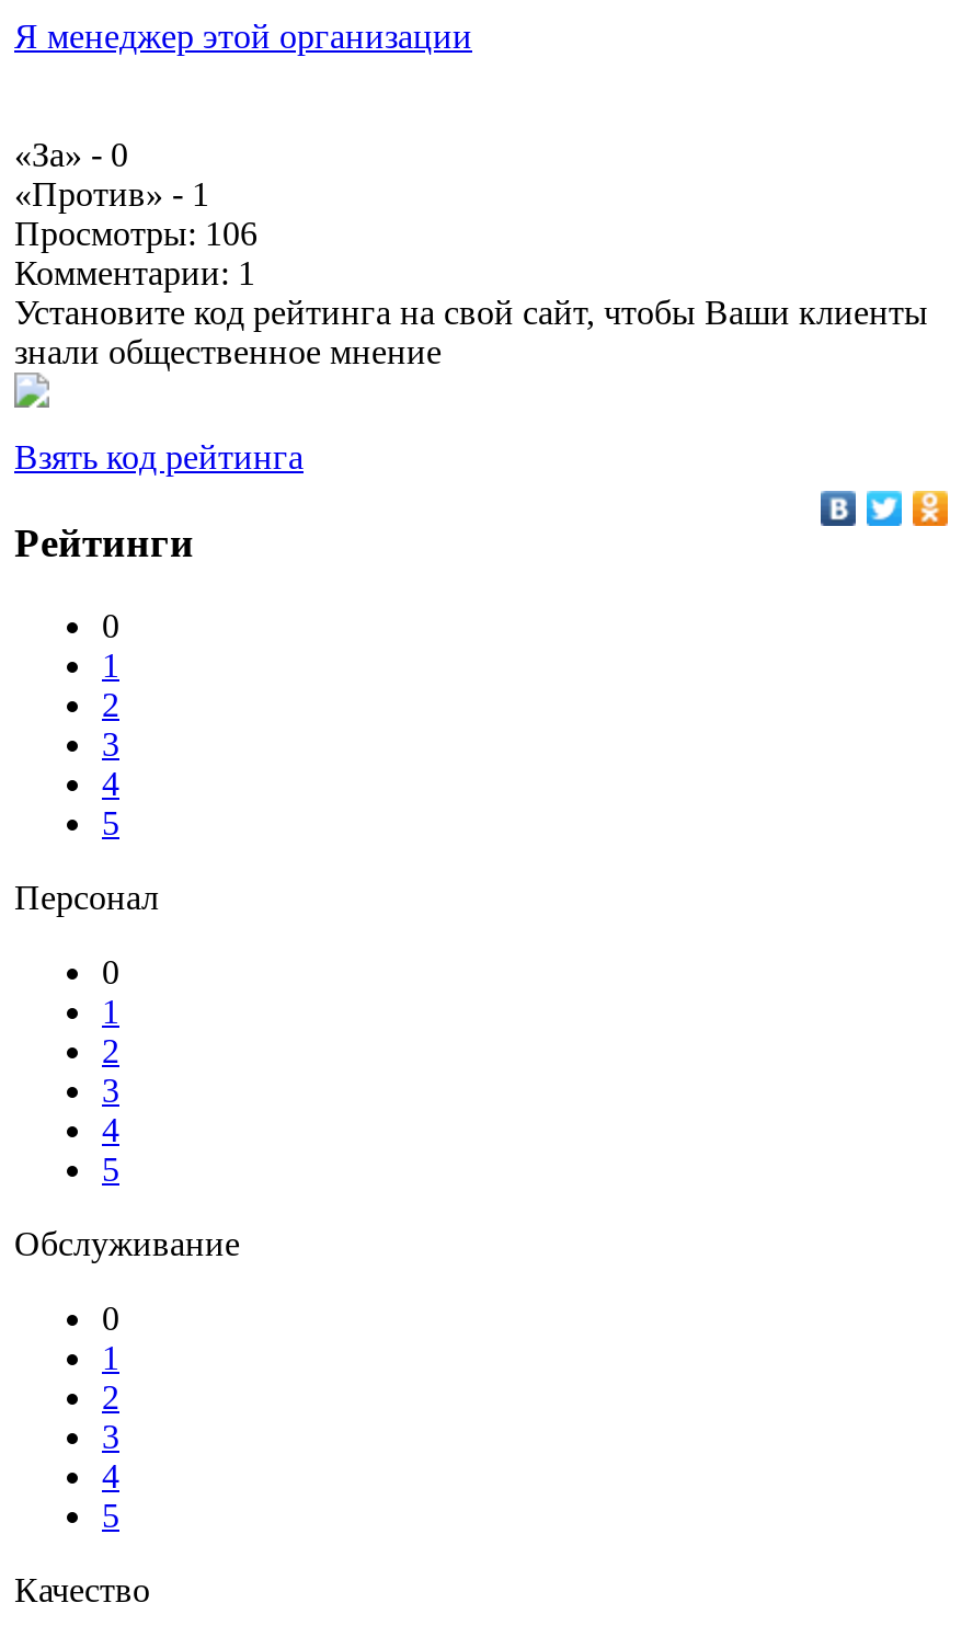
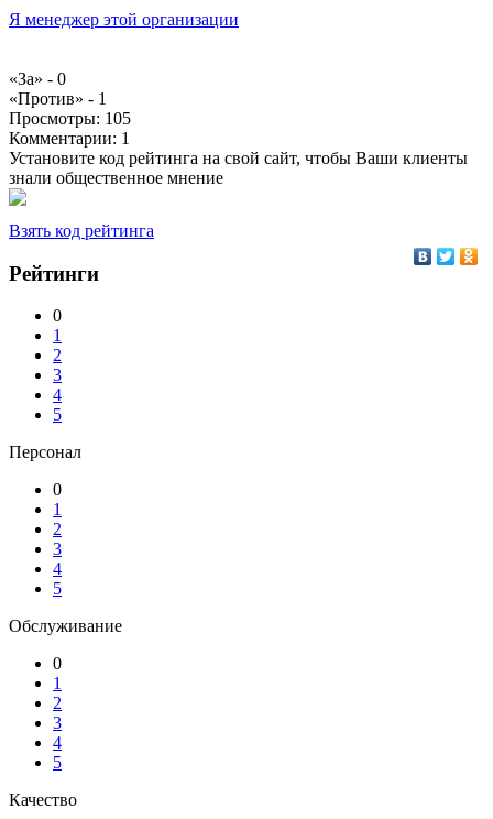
[14,215,257,252] Просмотры: 106 -> [9,109,131,128] Просмотры: 105

